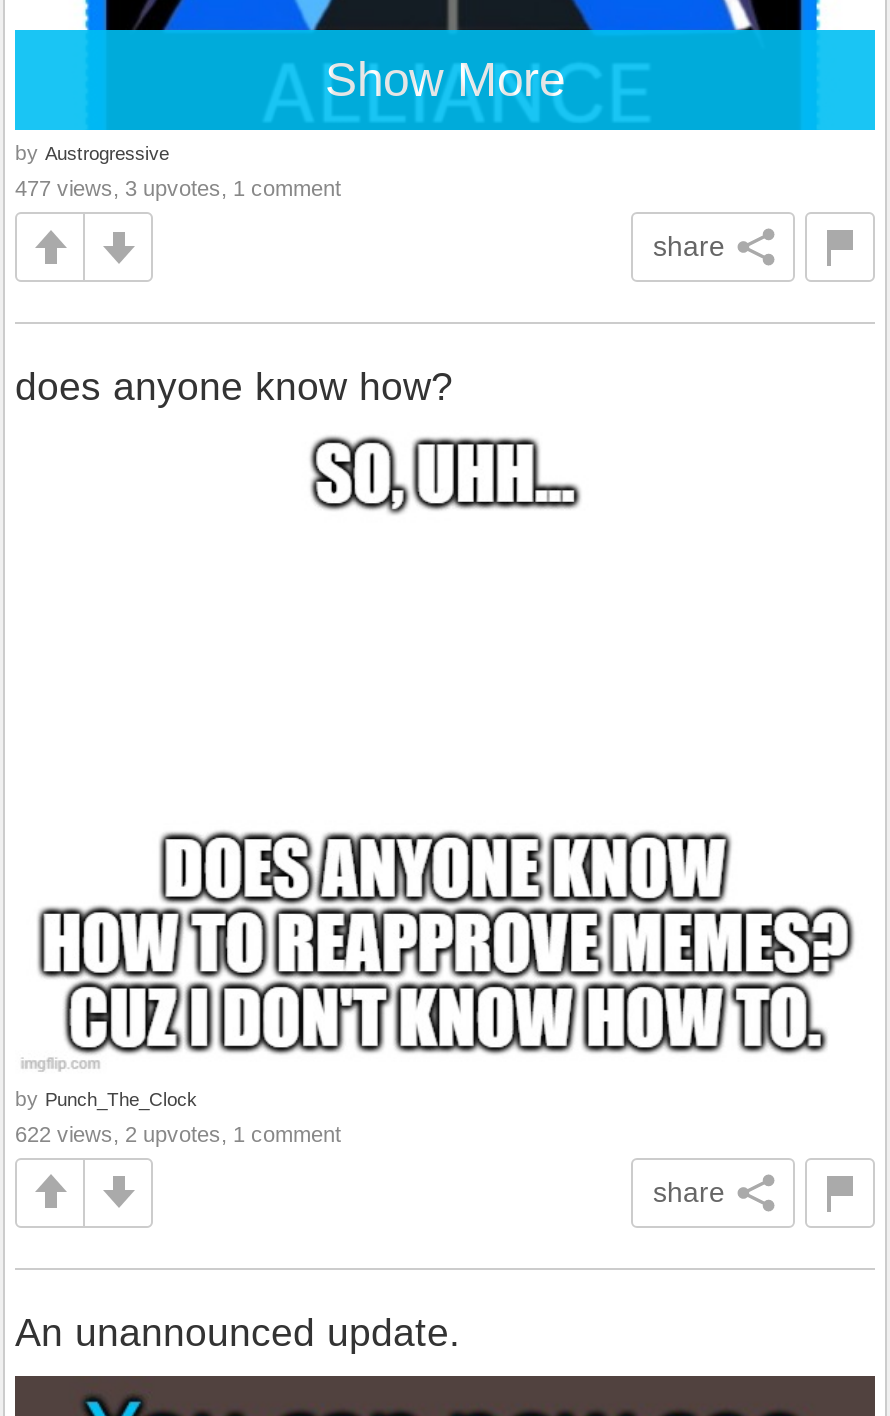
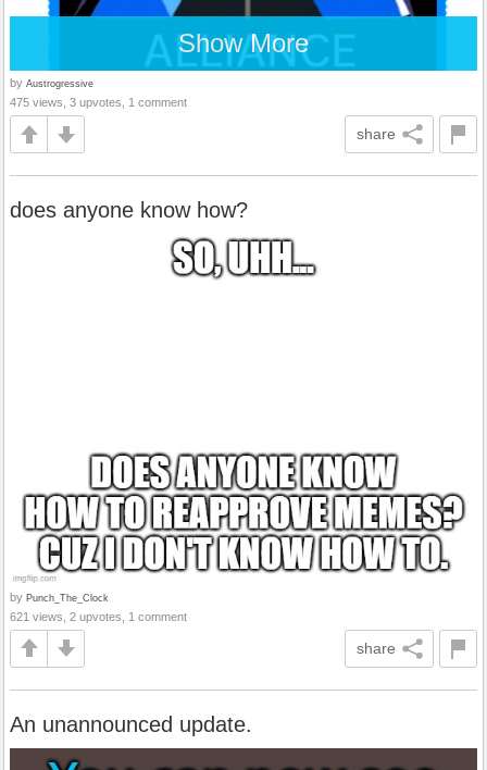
[15,176,341,200] 477 views, 3 upvotes, 1 comment -> [10,96,187,109] 475 views, 3 upvotes, 1 comment
[15,1121,341,1145] 622 views, 2 upvotes, 1 comment -> [10,610,187,623] 621 views, 2 upvotes, 1 comment

